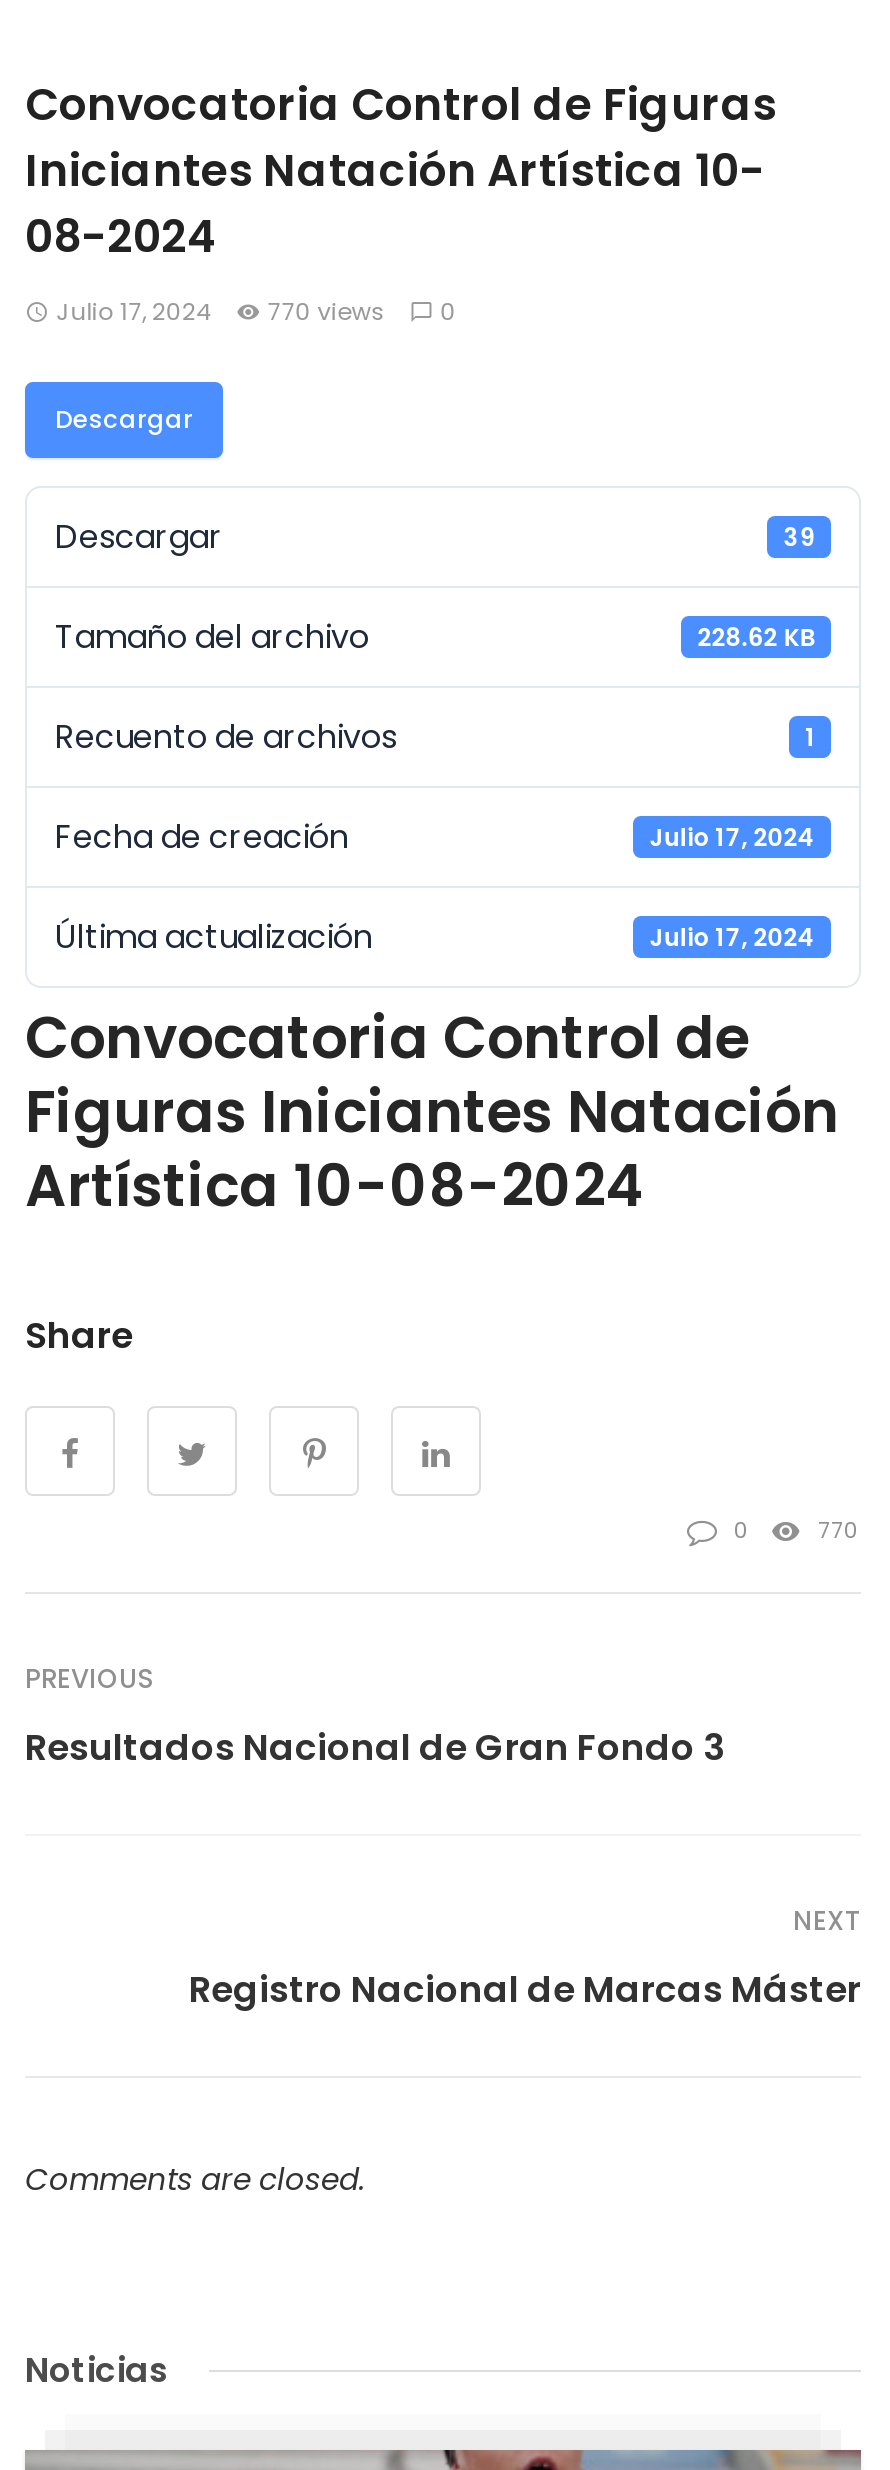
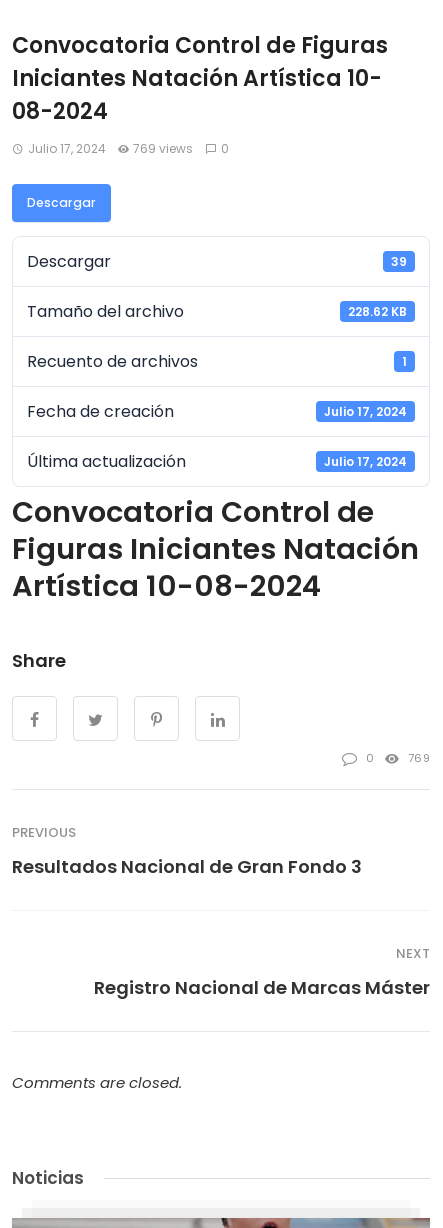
[56,294,457,328] Julio 17, 2024 770 views 0 -> [28,140,229,157] Julio 17, 2024 769 views 0
[818,1514,861,1546] 770 -> [407,750,430,766] 769

